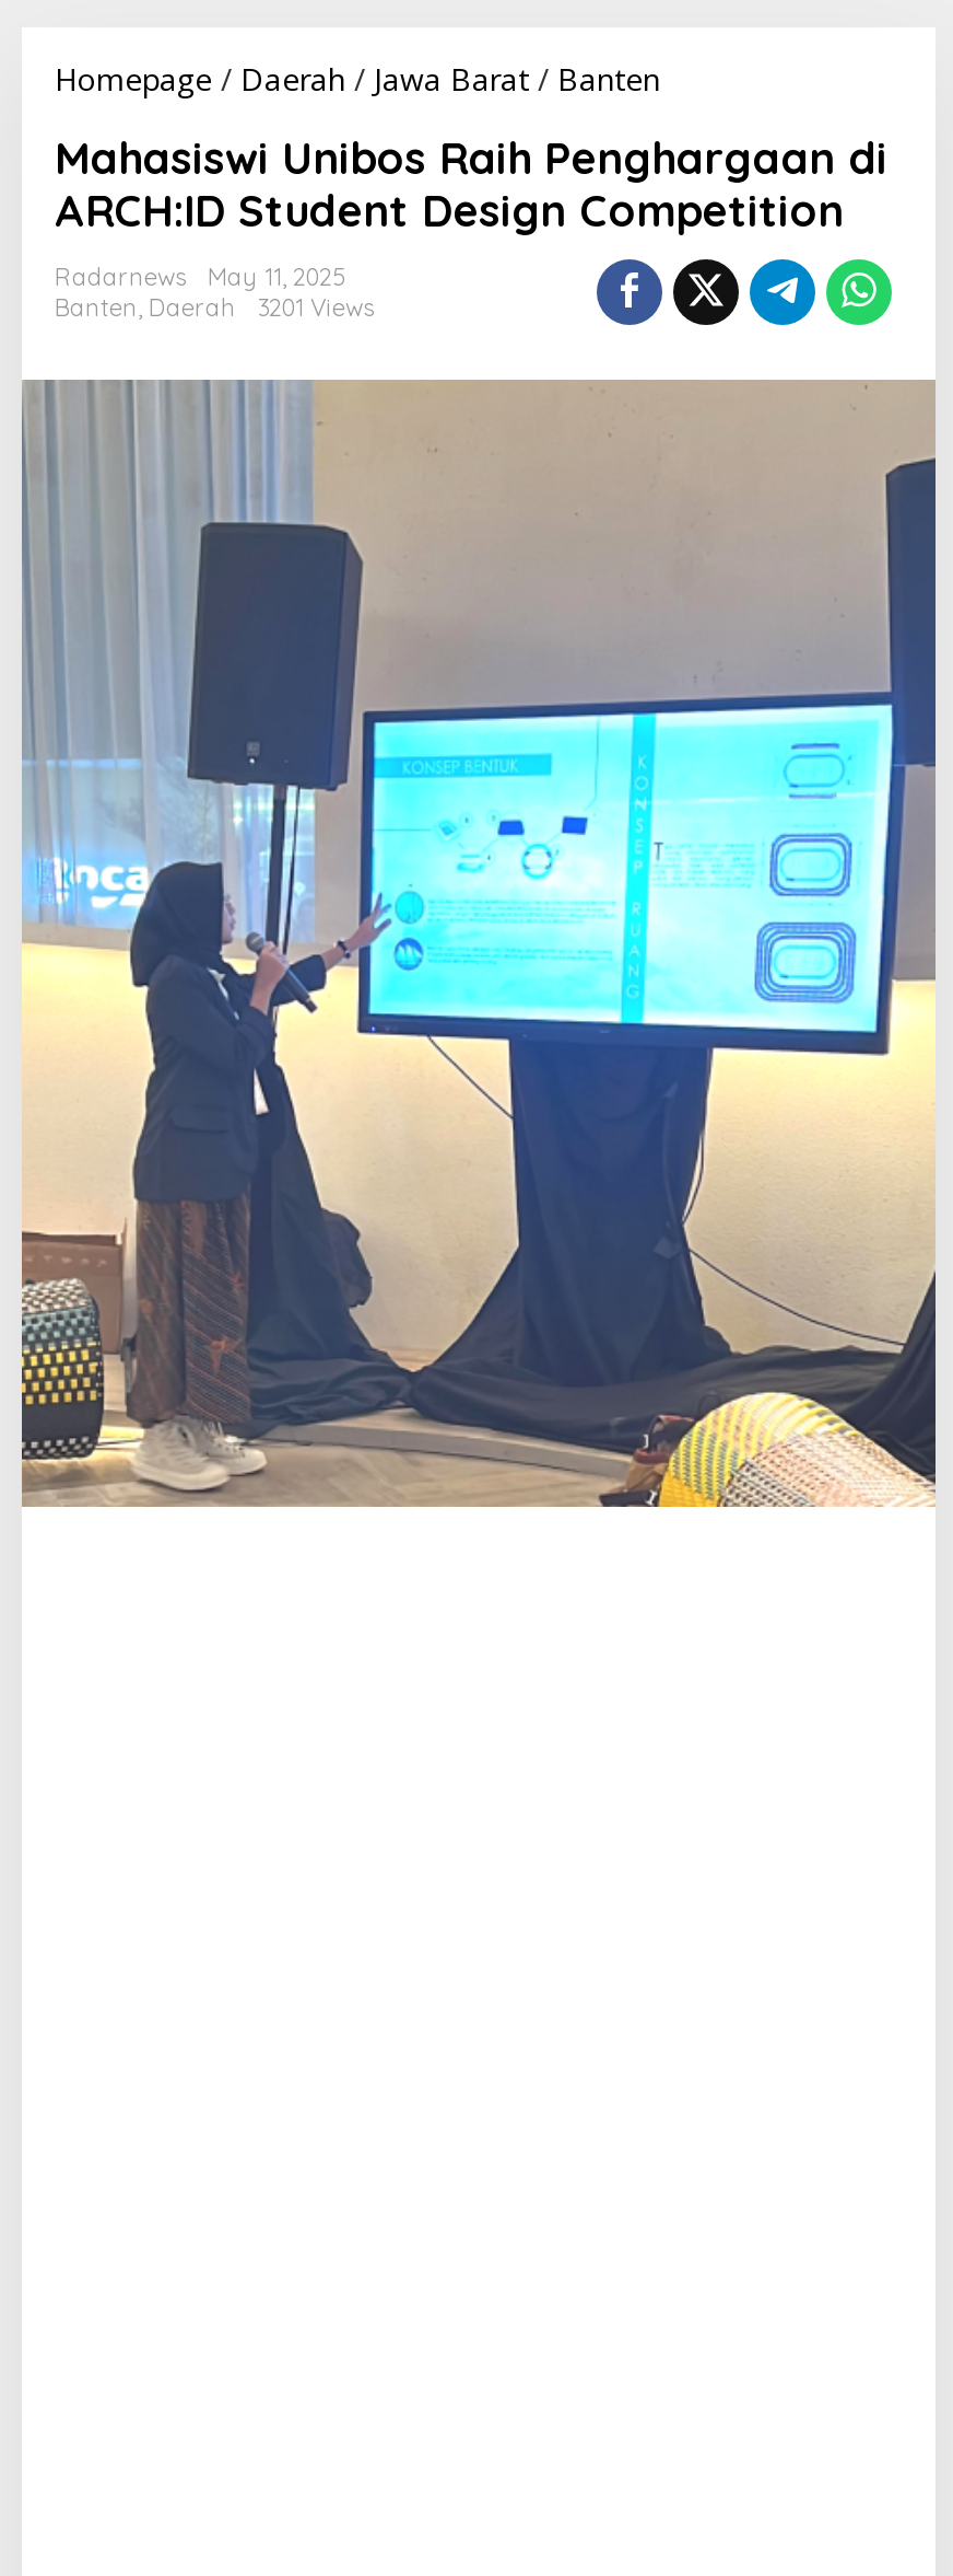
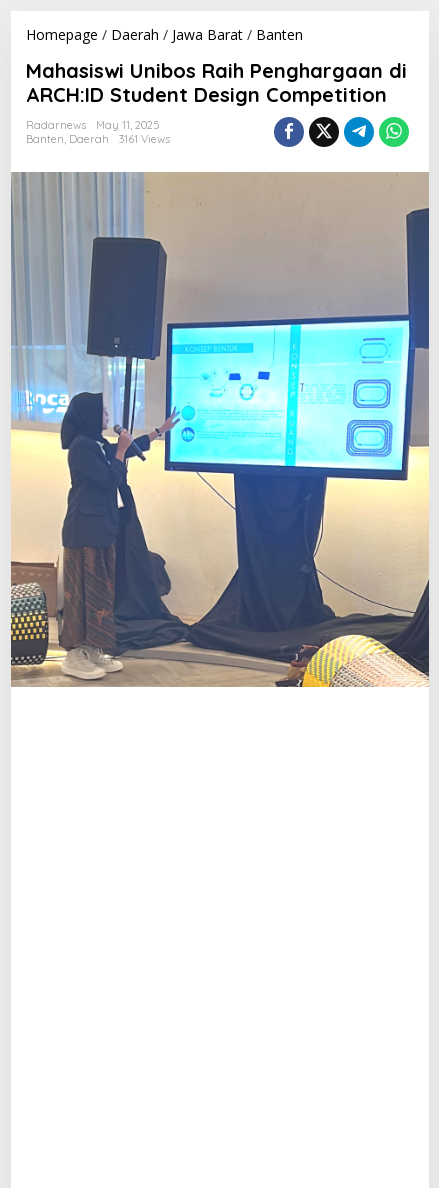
[55,291,374,322] Banten, Daerah 3201 Views -> [26,131,170,145] Banten, Daerah 3161 Views

